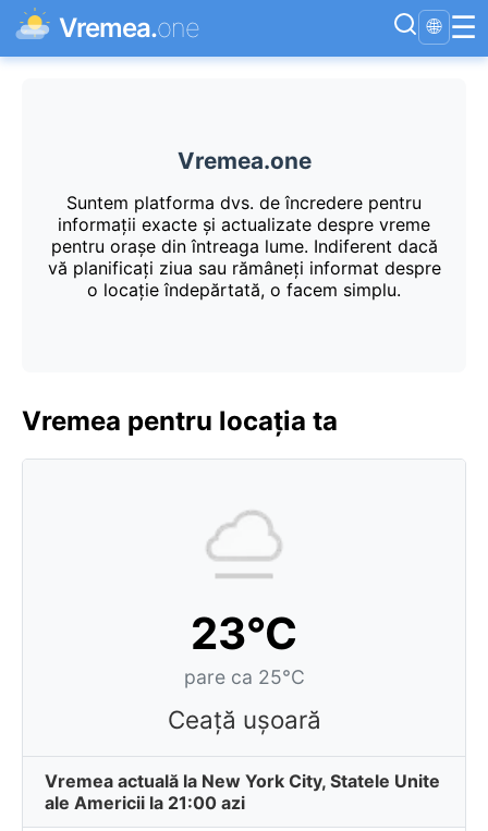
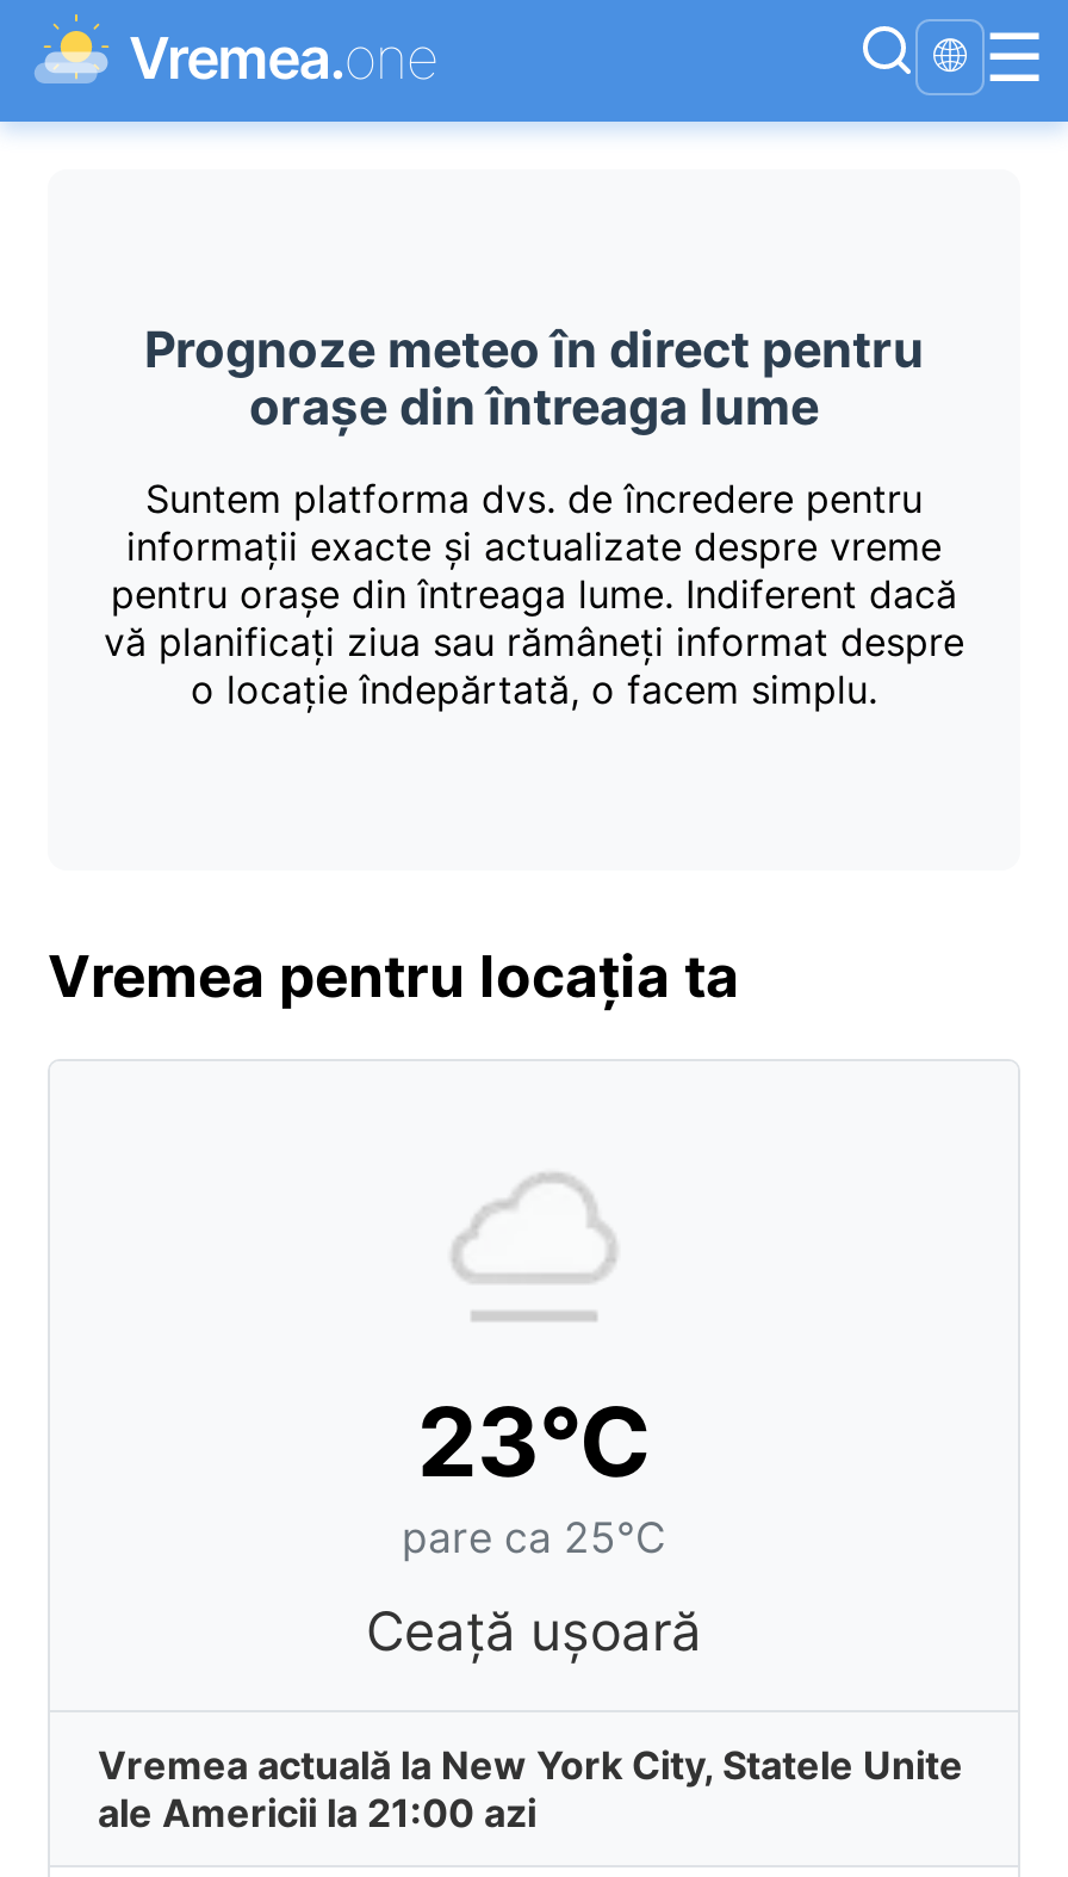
[177,147,311,174] Vremea.one -> [144,319,924,436] Prognoze meteo în direct pentru | orașe din întreaga lume

